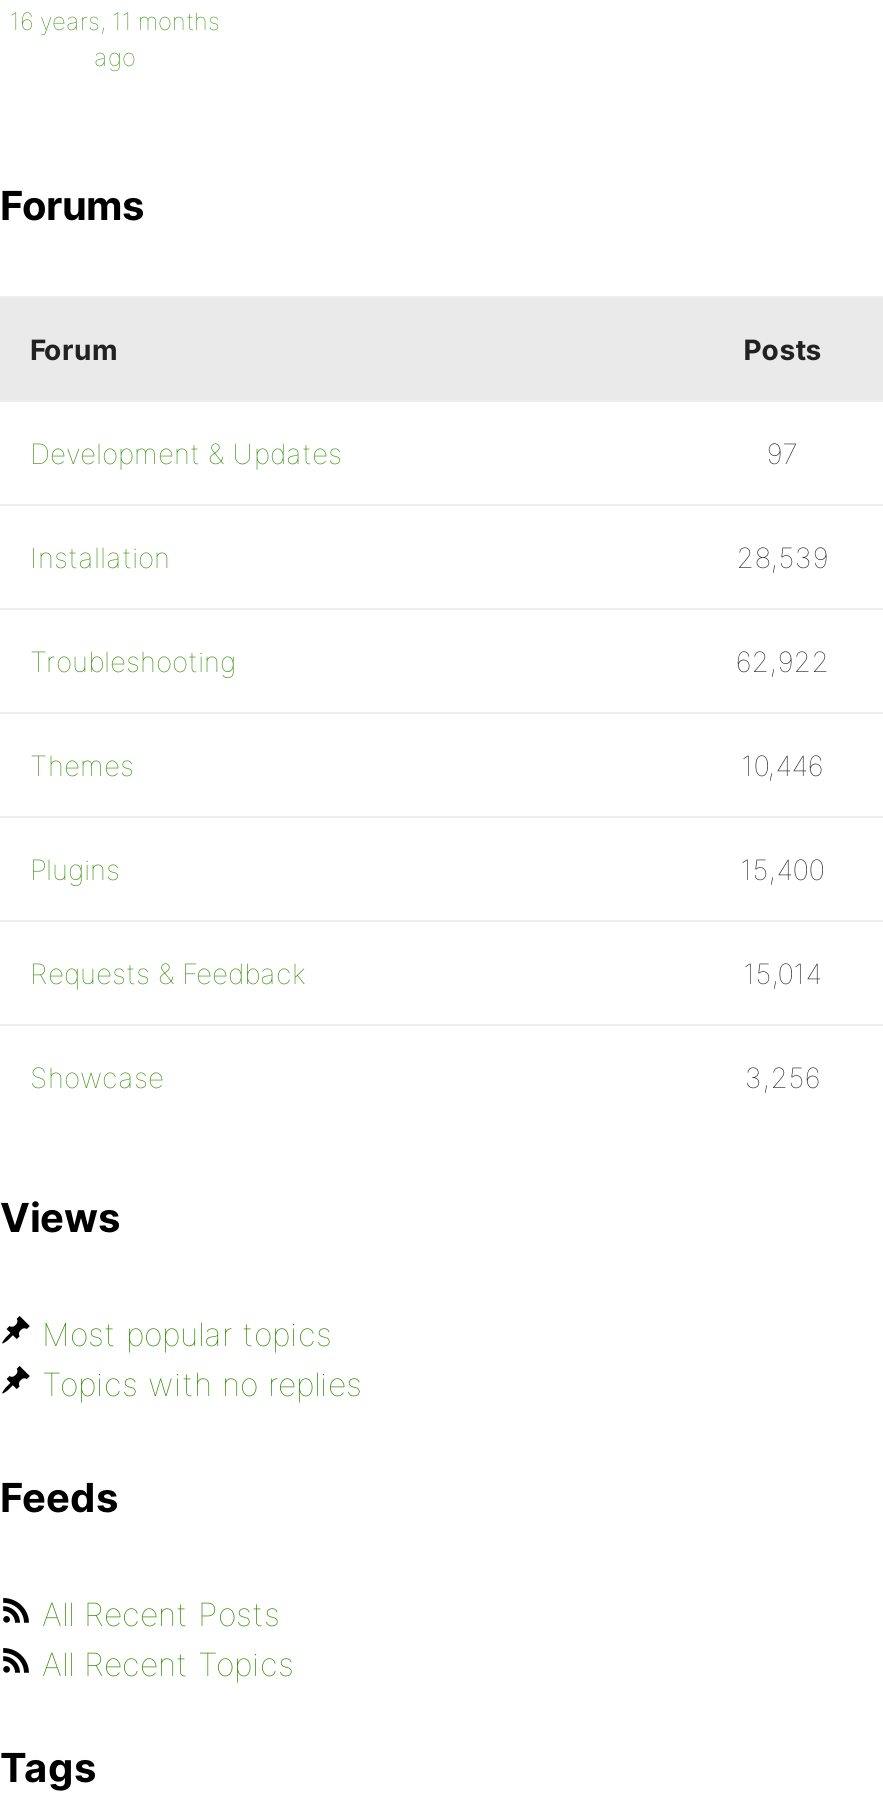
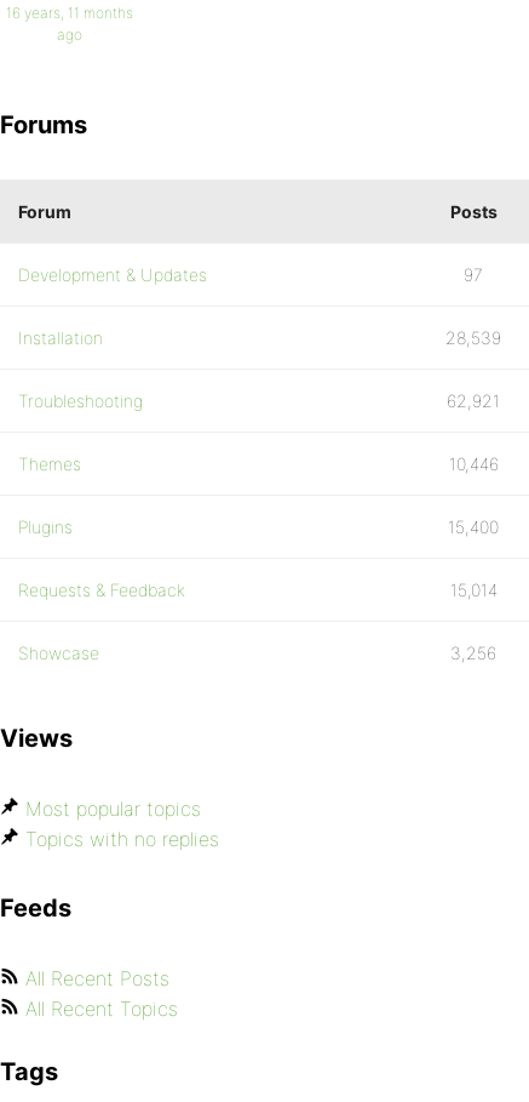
[735,644,829,678] 62,922 -> [447,390,500,411] 62,921

